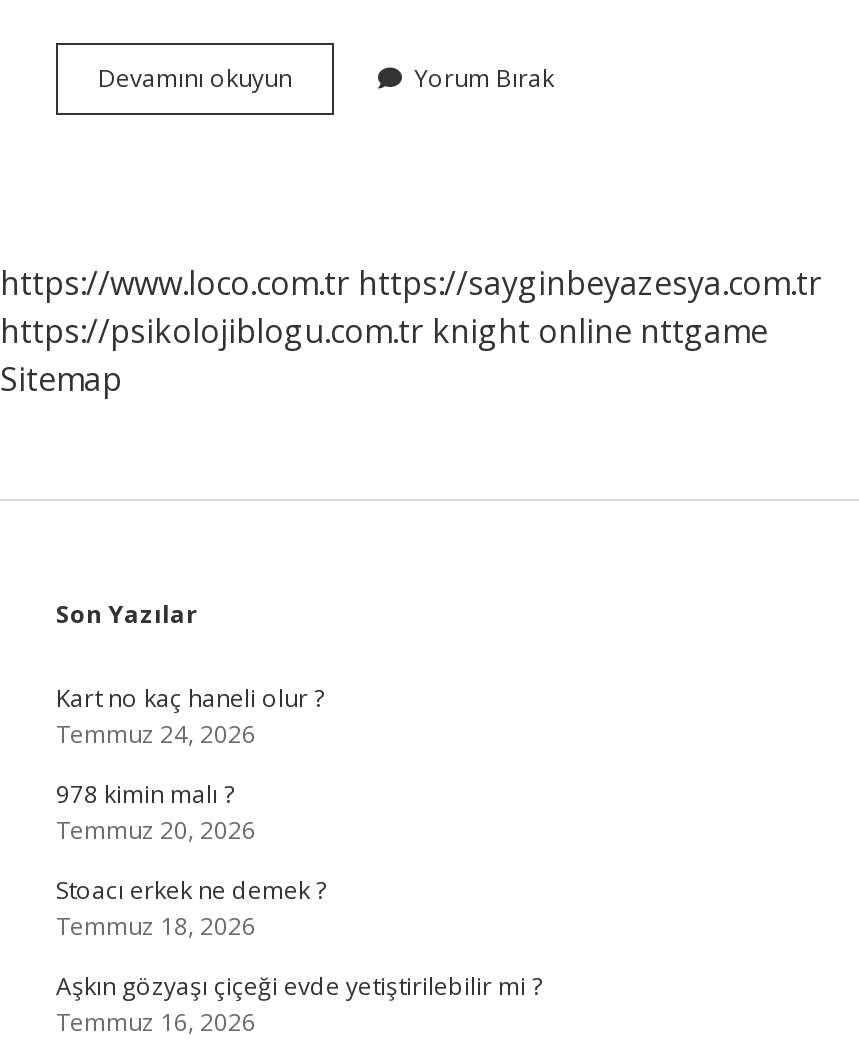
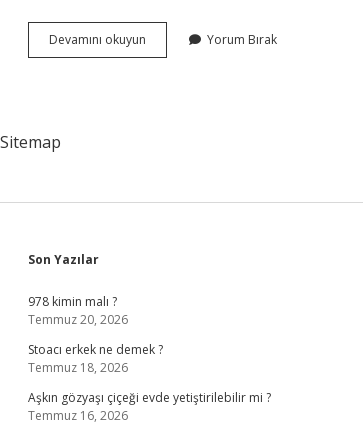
[0,261,822,353] https://www.loco.com.tr https://sayginbeyazesya.com.tr | https://psikolojiblogu.com.tr knight online nttgame -> none
[56,681,324,751] Kart no kaç haneli olur ? | Temmuz 24, 2026 -> none

